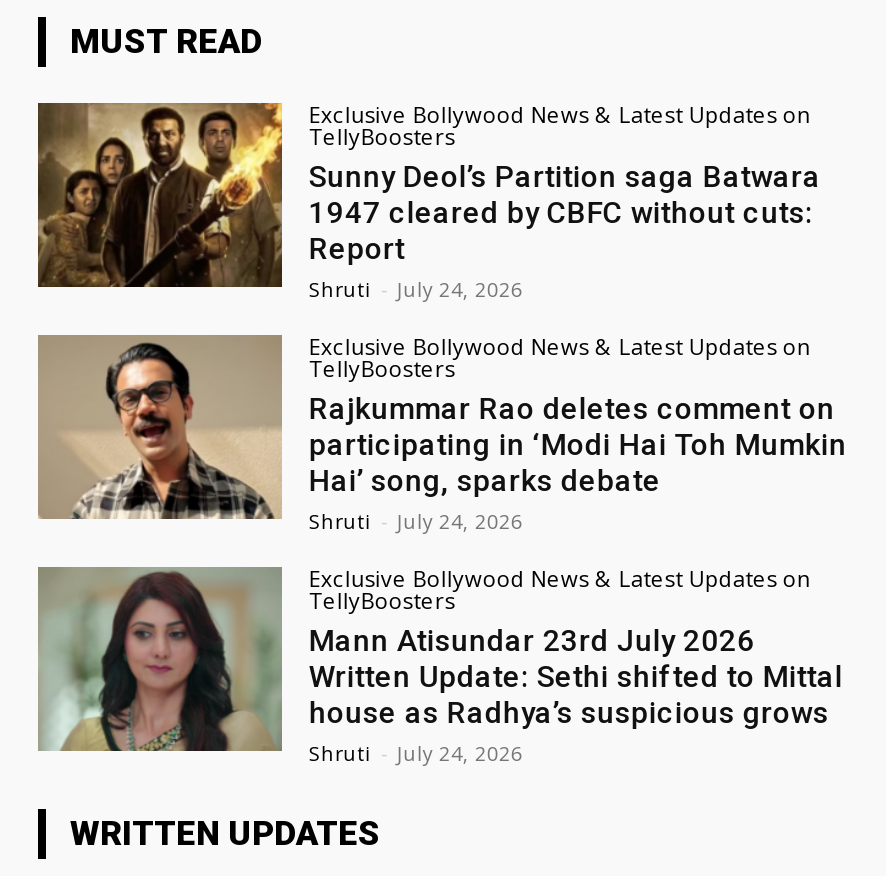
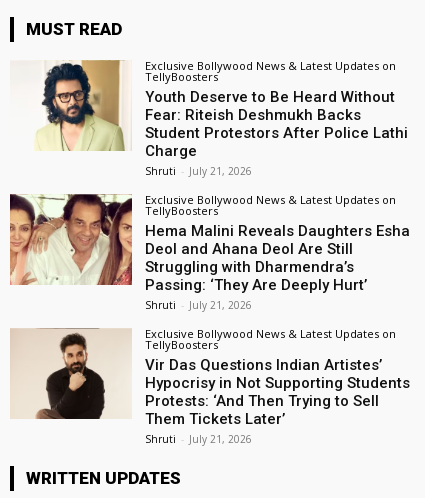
[36,100,821,303] [image] | Sunny Deol’s Partition saga Batwara | 1947 cleared by CBFC without cuts: | Report | Shruti - July 24, 2026 -> [10,59,408,178] [image] | Youth Deserve to Be Heard Without | Fear: Riteish Deshmukh Backs | Student Protestors After Police Lathi | Charge | Shruti - July 21, 2026
[38,334,847,535] [image] | Rajkummar Rao deletes comment on | participating in ‘Modi Hai Toh Mumkin | Hai’ song, sparks debate | Shruti - July 24, 2026 -> [10,194,410,312] [image] | Hema Malini Reveals Daughters Esha | Deol and Ahana Deol Are Still | Struggling with Dharmendra’s | Passing: ‘They Are Deeply Hurt’ | Shruti - July 21, 2026
[38,568,843,767] [image] | Mann Atisundar 23rd July 2026 | Written Update: Sethi shifted to Mittal | house as Radhya’s suspicious grows | Shruti - July 24, 2026 -> [11,329,410,446] [image] | Vir Das Questions Indian Artistes’ | Hypocrisy in Not Supporting Students | Protests: ‘And Then Trying to Sell | Them Tickets Later’ | Shruti - July 21, 2026

